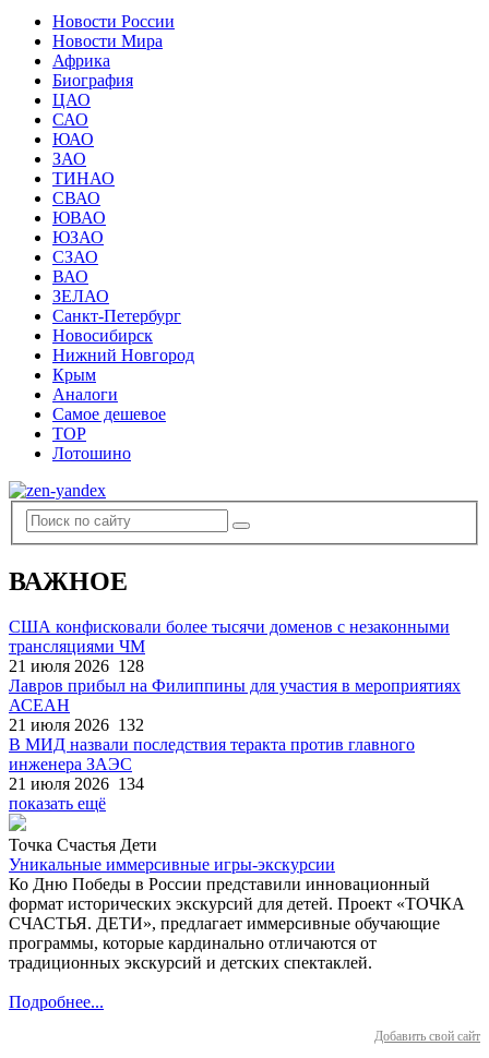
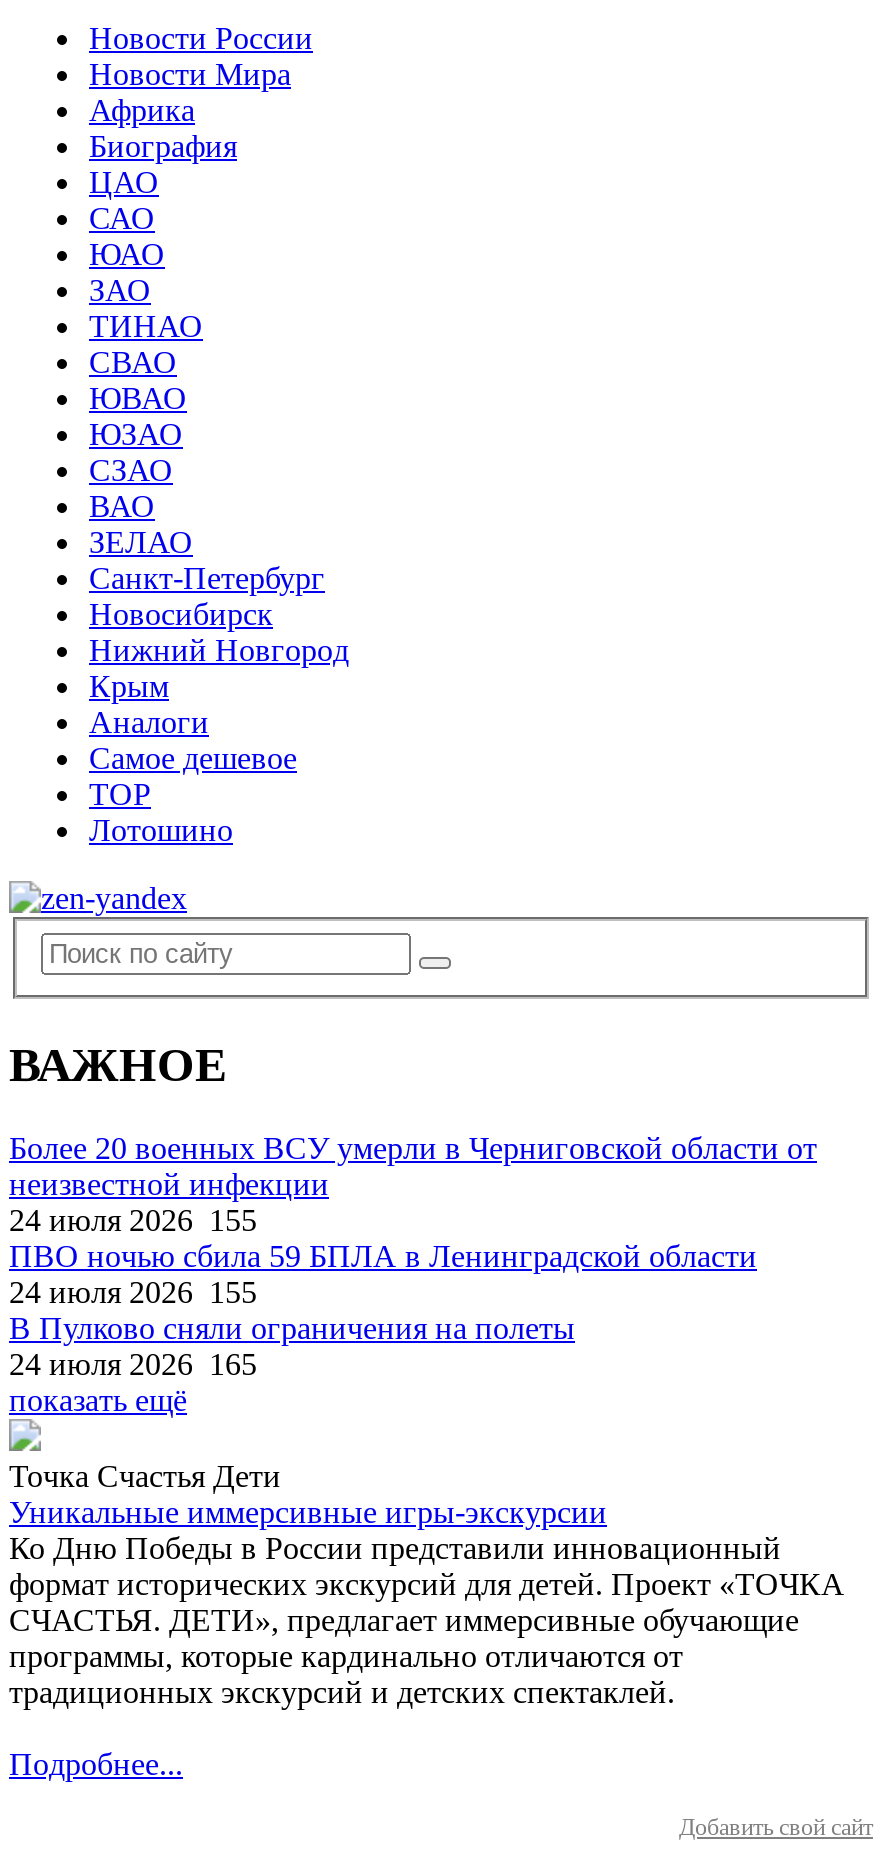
[9,618,461,793] США конфисковали более тысячи доменов с незаконными | трансляциями ЧМ | 21 июля 2026 128 | Лавров прибыл на Филиппины для участия в мероприятиях | АСЕАН | 21 июля 2026 132 | В МИД назвали последствия теракта против главного | инженера ЗАЭС | 21 июля 2026 134 -> [9,1132,817,1382] Более 20 военных ВСУ умерли в Черниговской области от | неизвестной инфекции | 24 июля 2026 155 | ПВО ночью сбила 59 БПЛА в Ленинградской области | 24 июля 2026 155 | В Пулково сняли ограничения на полеты | 24 июля 2026 165

